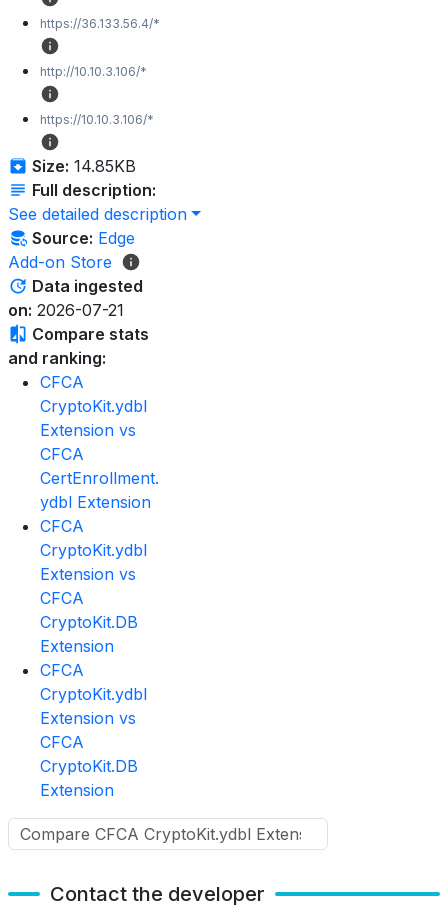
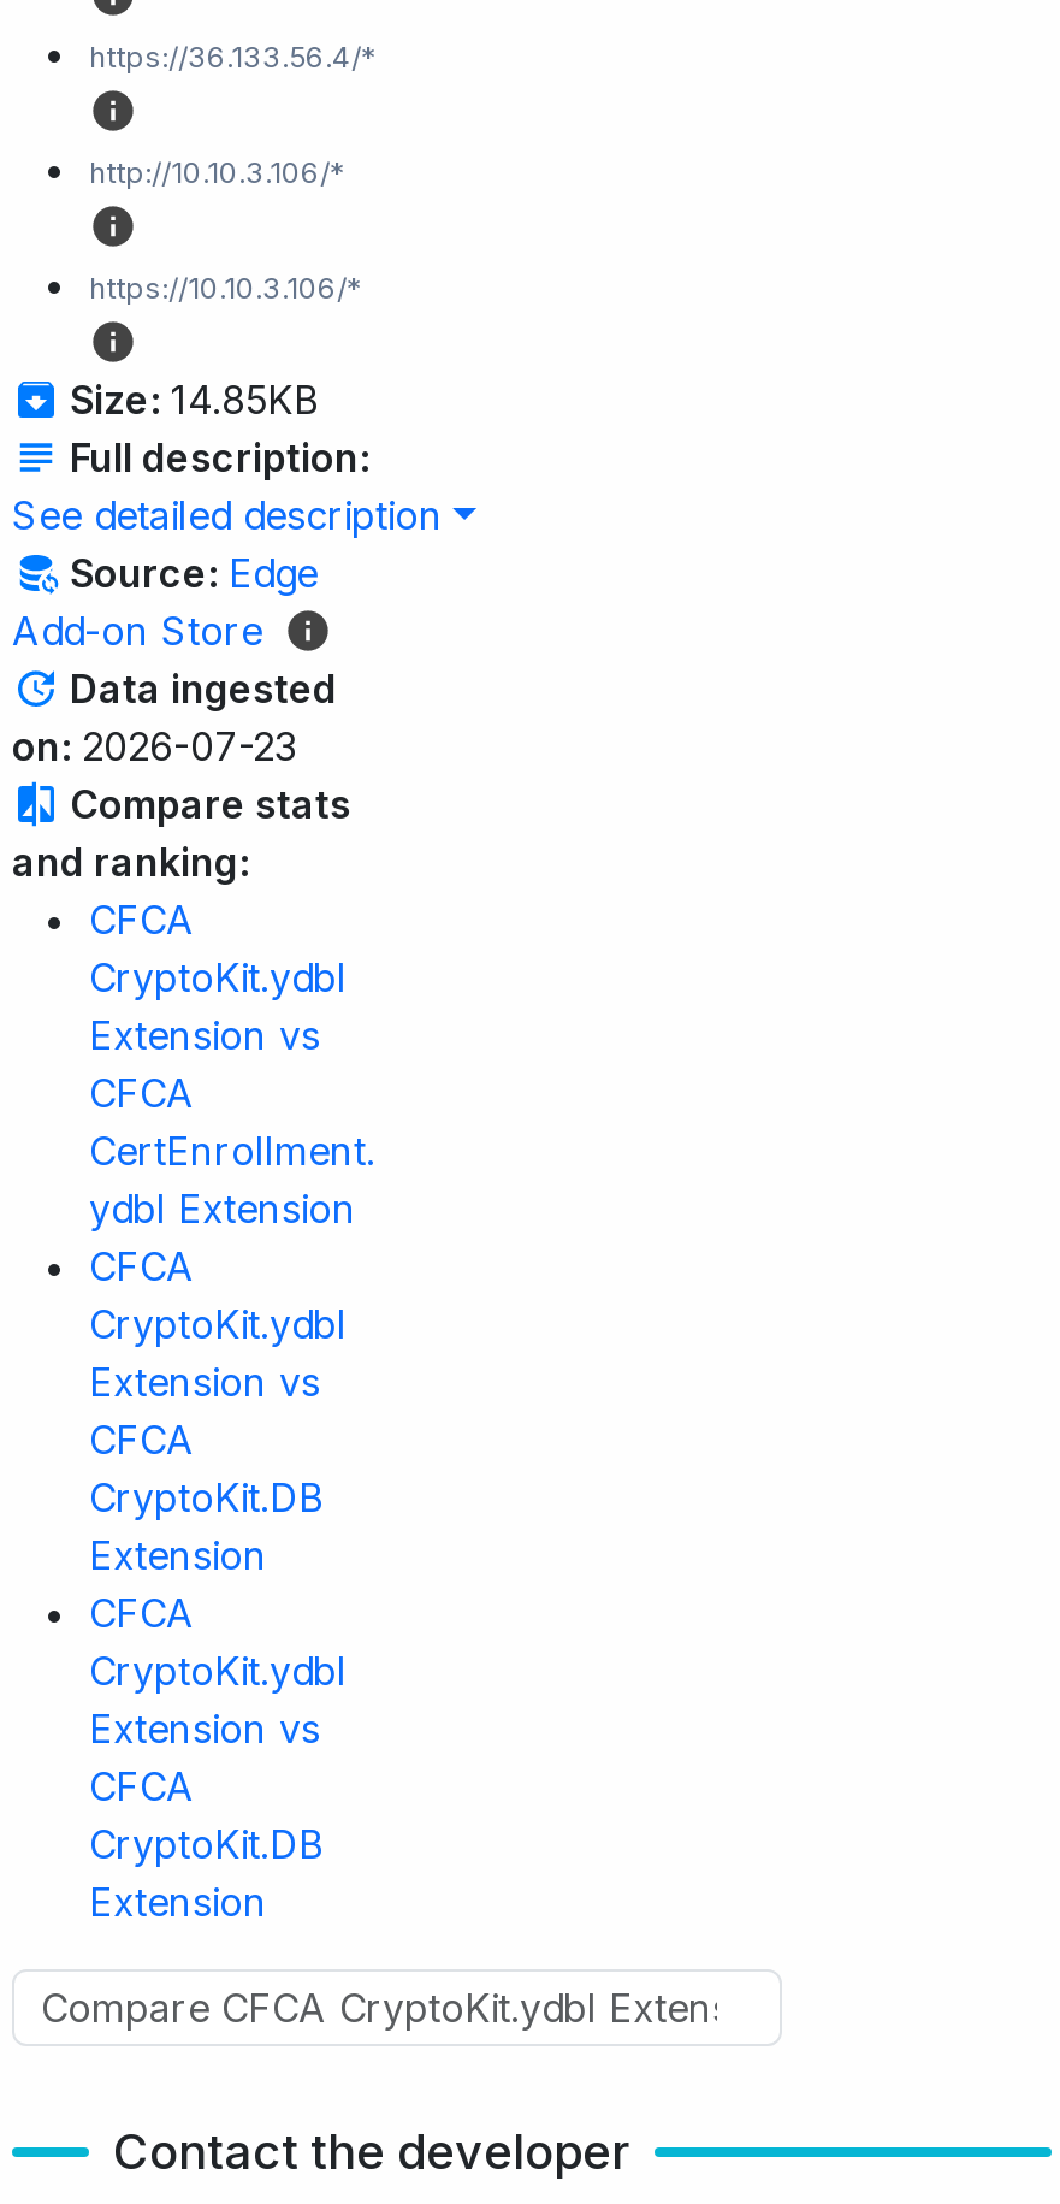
[8,300,124,320] on: 2026-07-21 -> [12,723,296,771] on: 2026-07-23

